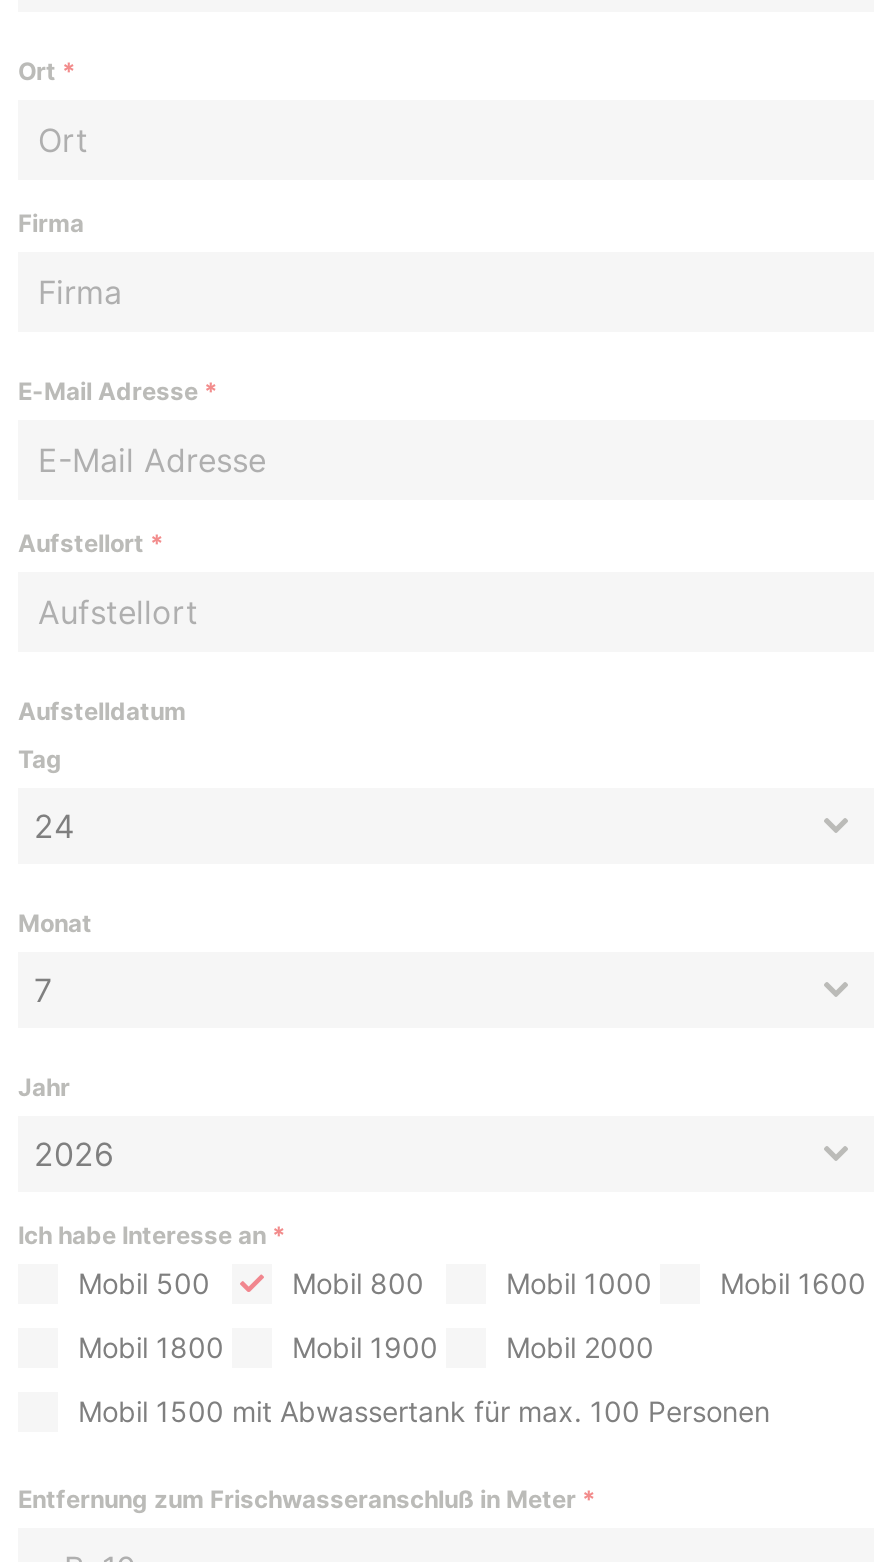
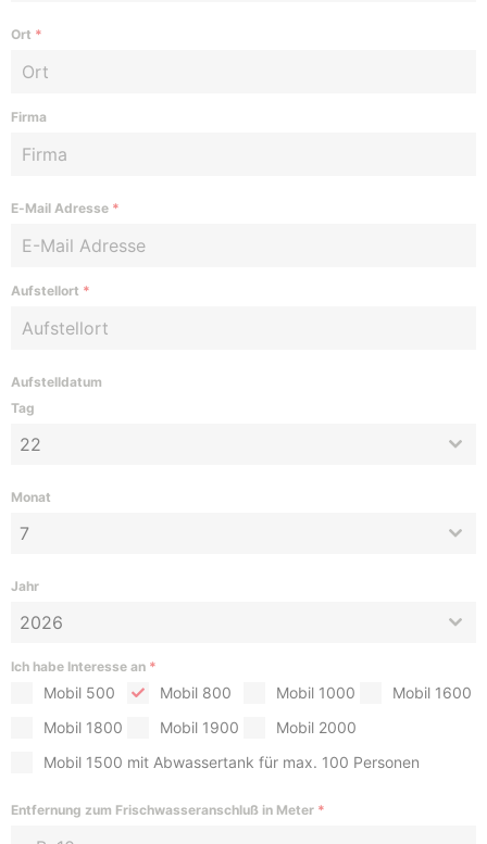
[34,807,74,847] 24 -> [20,434,41,456] 22

